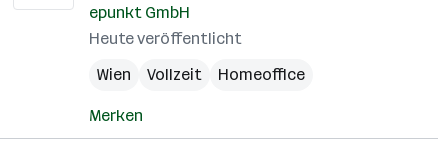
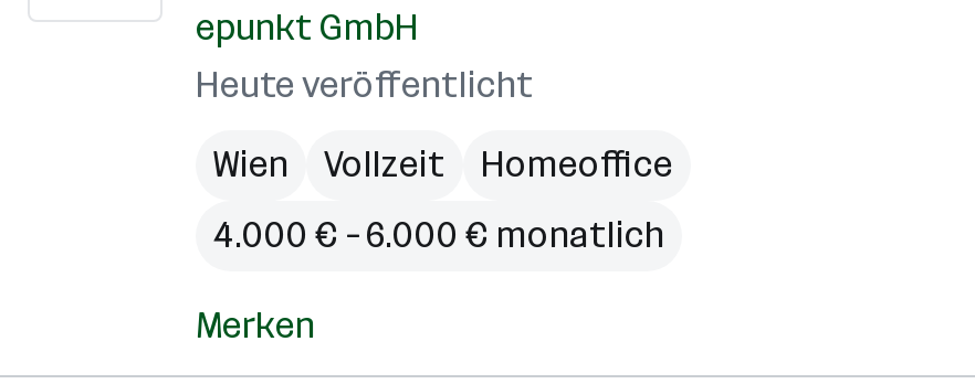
none -> [213,214,664,256] 4.000 € – 6.000 € monatlich

